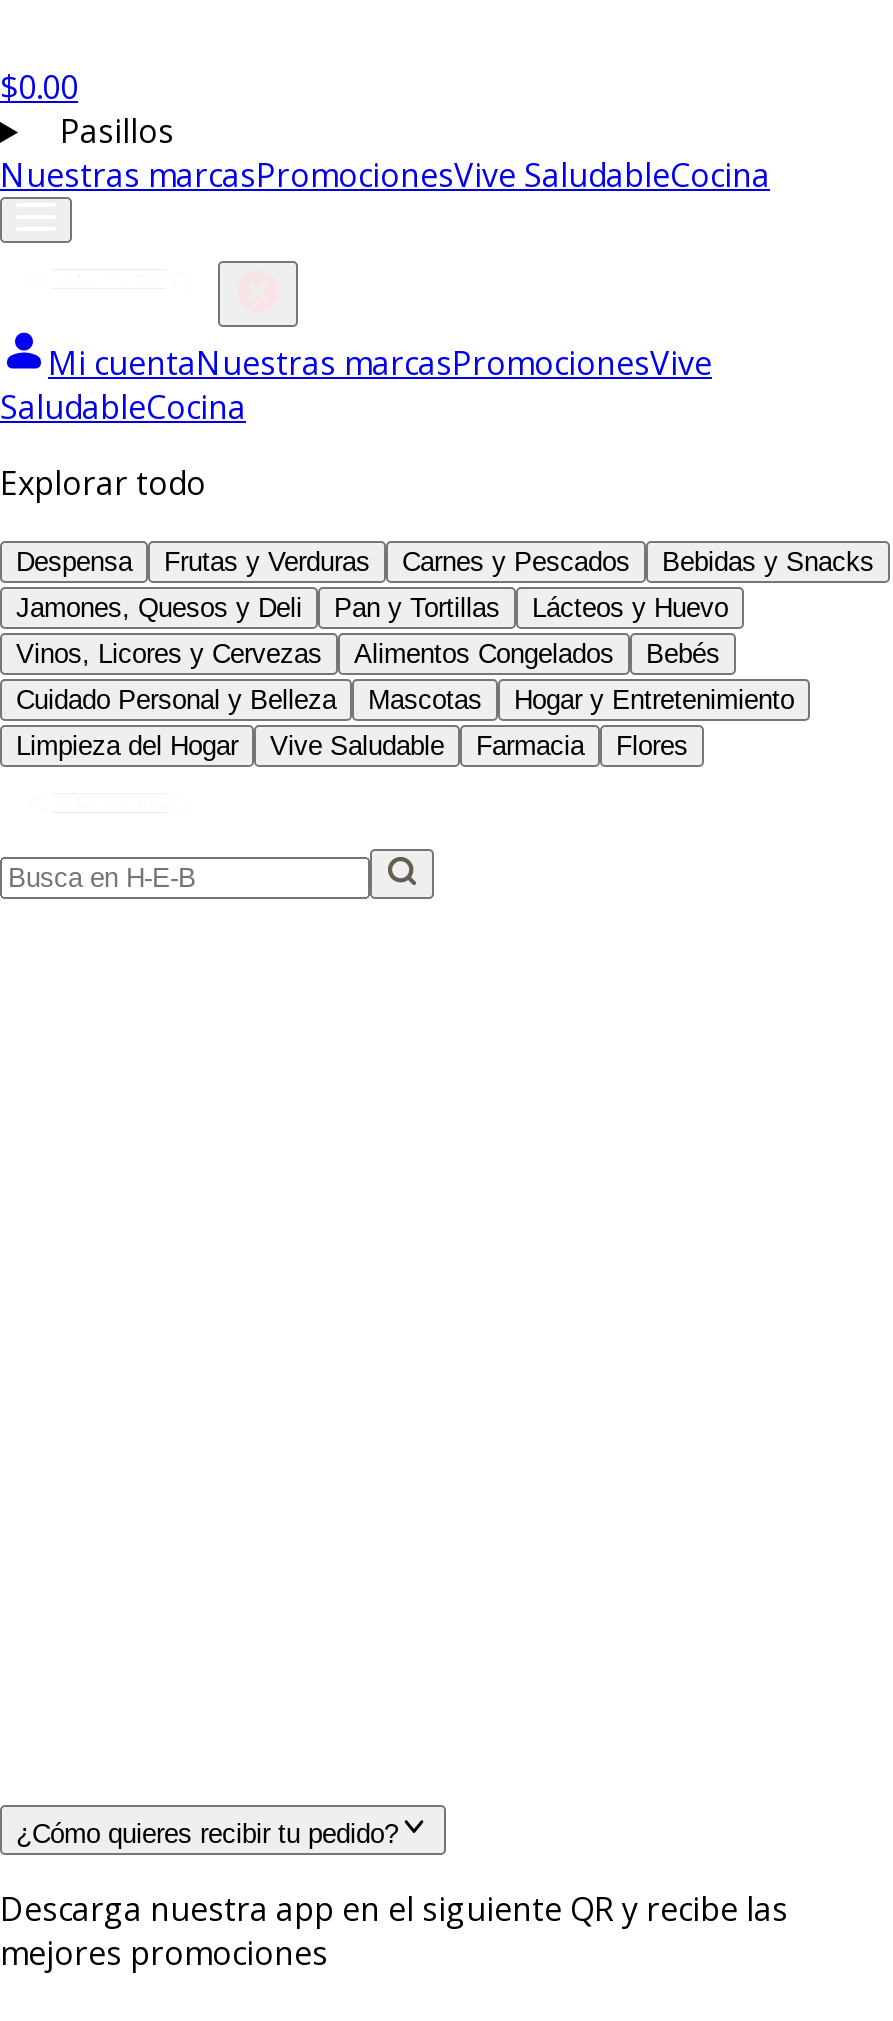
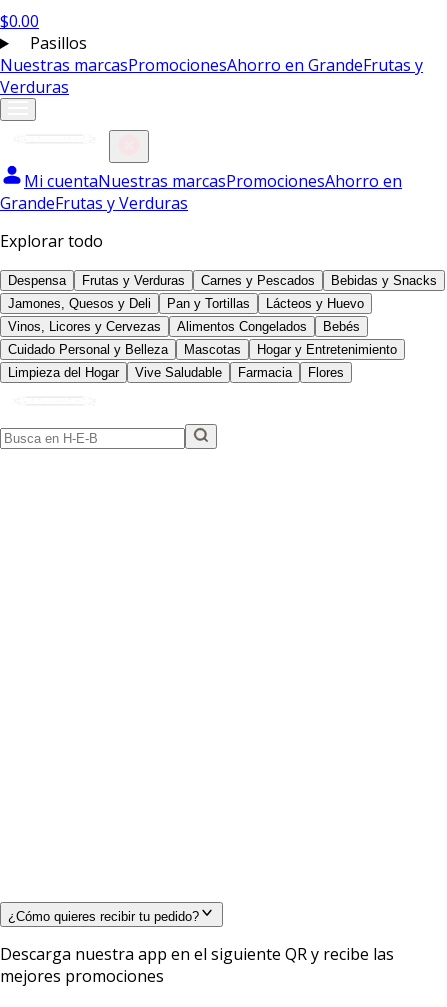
[0,153,770,197] Nuestras marcasPromocionesVive SaludableCocina -> [0,54,423,98] Nuestras marcasPromocionesAhorro en GrandeFrutas y | Verduras
[0,341,712,429] Mi cuentaNuestras marcasPromocionesVive | SaludableCocina -> [0,170,402,214] Mi cuentaNuestras marcasPromocionesAhorro en | GrandeFrutas y Verduras

